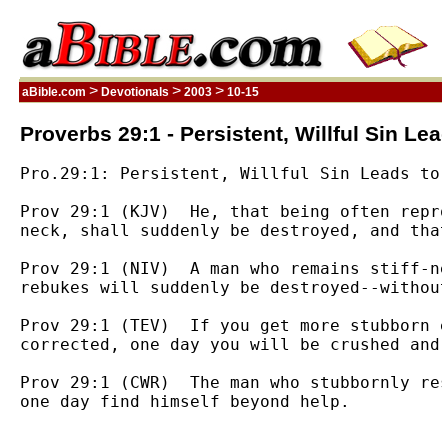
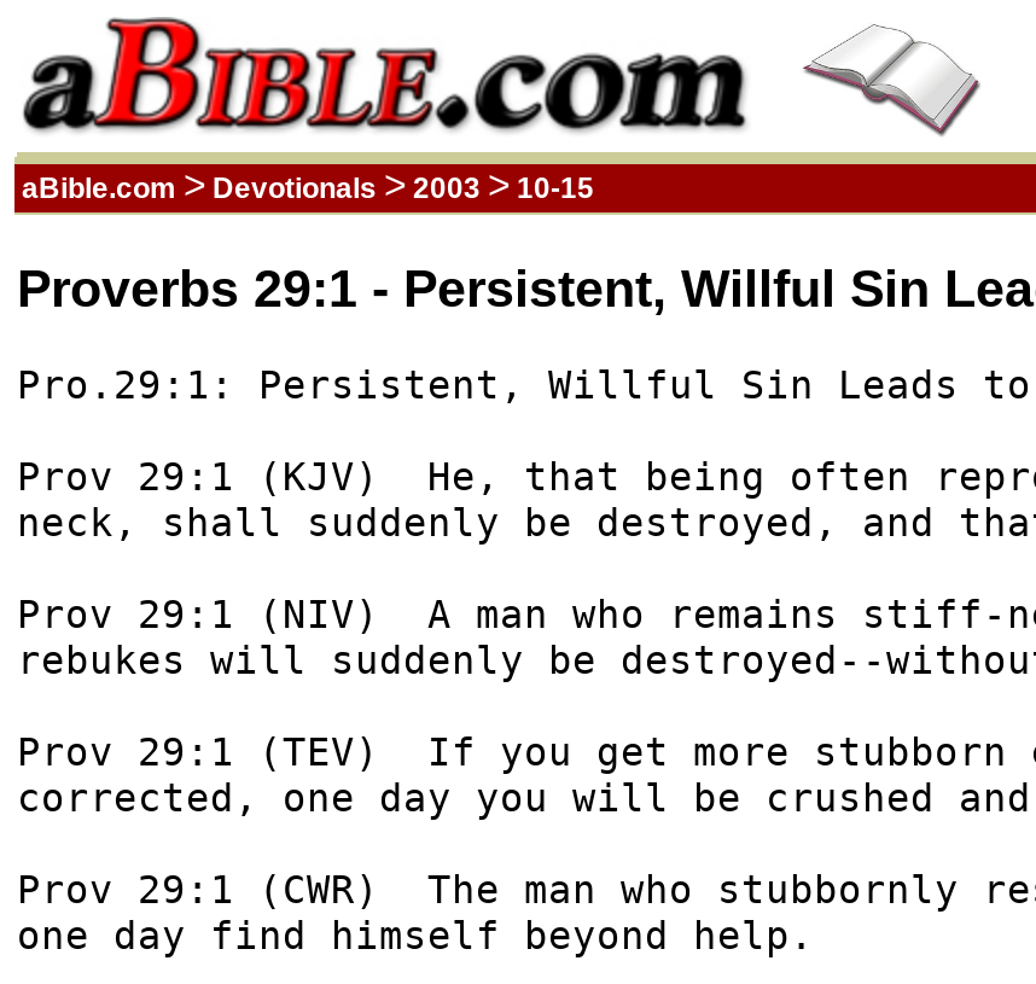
[349,25,428,69] [image] -> [804,31,1000,138] [image]

